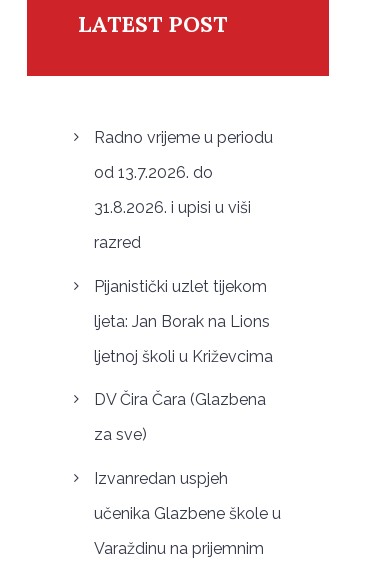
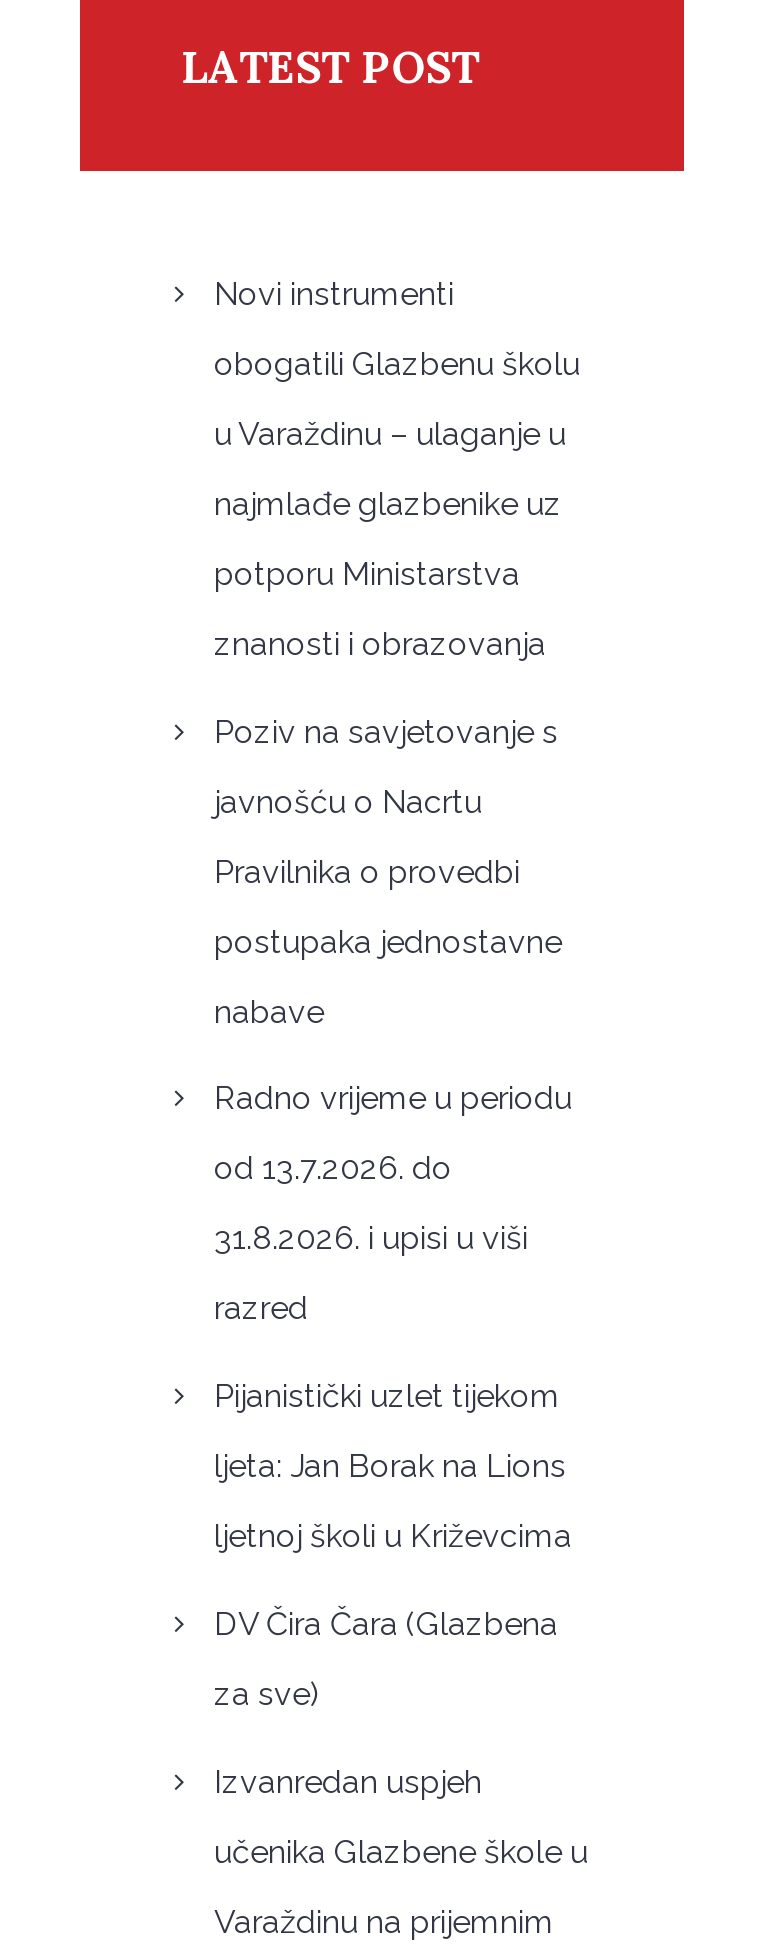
none -> [214,275,580,1030] Novi instrumenti | obogatili Glazbenu školu | u Varaždinu – ulaganje u | najmlađe glazbenike uz | potporu Ministarstva | znanosti i obrazovanja | Poziv na savjetovanje s | javnošću o Nacrtu | Pravilnika o provedbi | postupaka jednostavne | nabave

